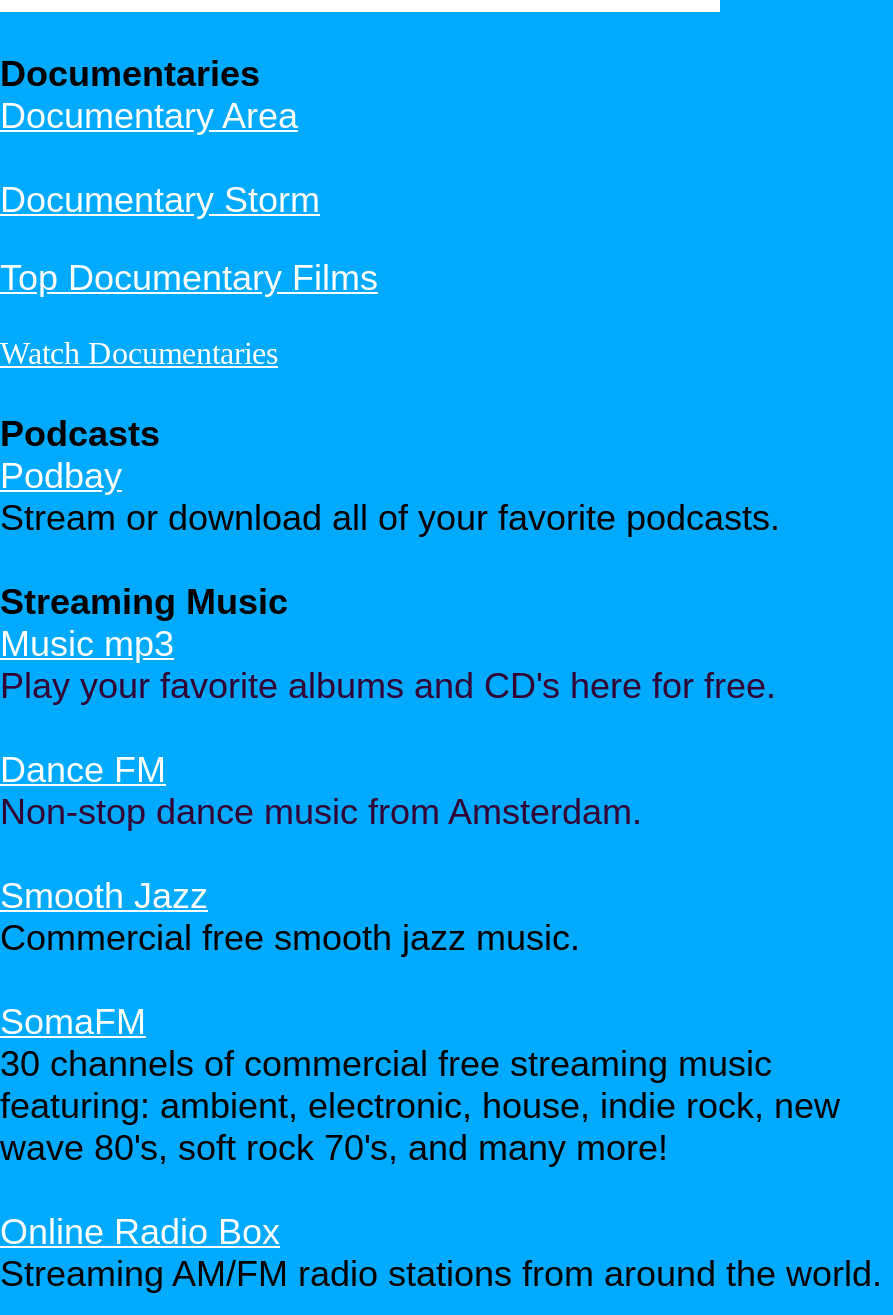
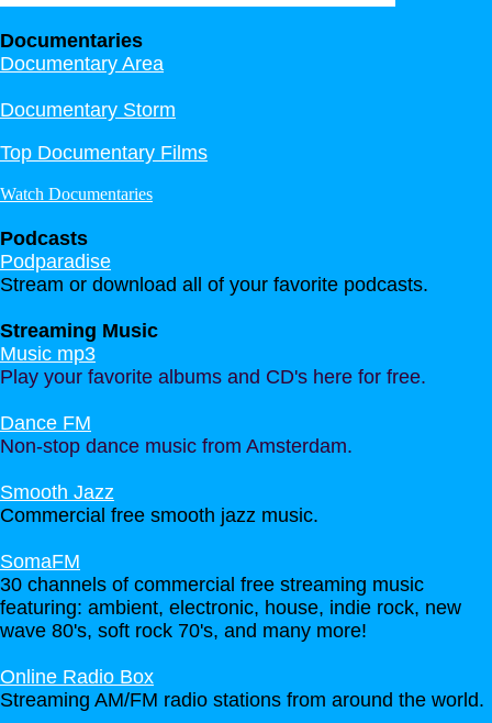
[0,456,122,496] Podbay -> [0,251,111,272] Podparadise

